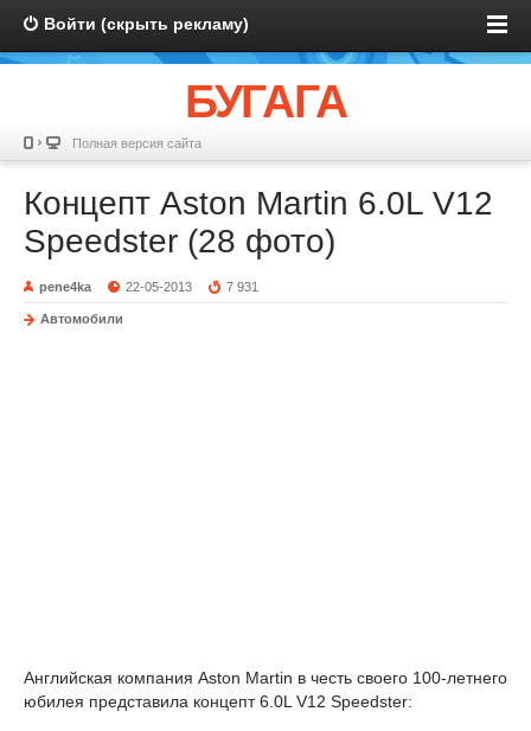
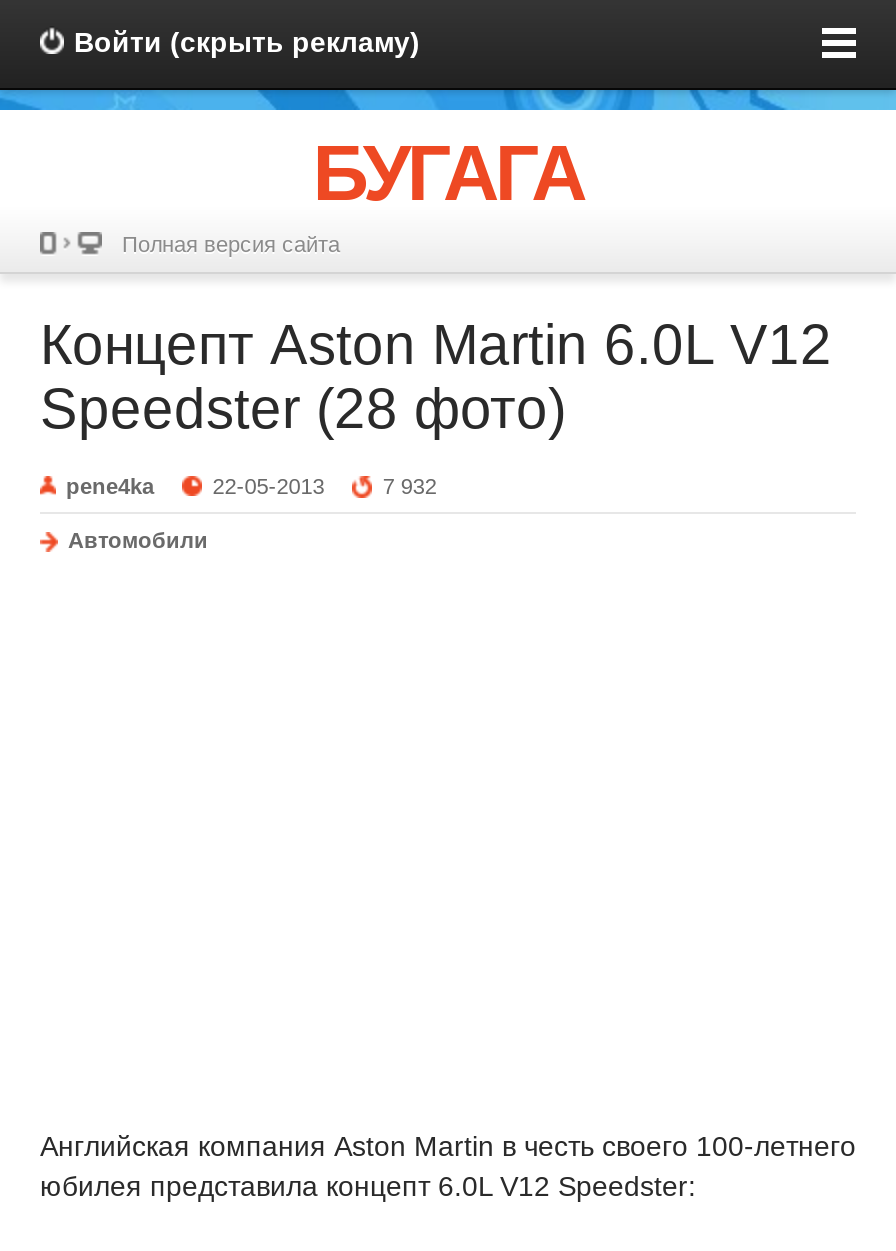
[227,280,259,294] 7 931 -> [383,474,437,498] 7 932

